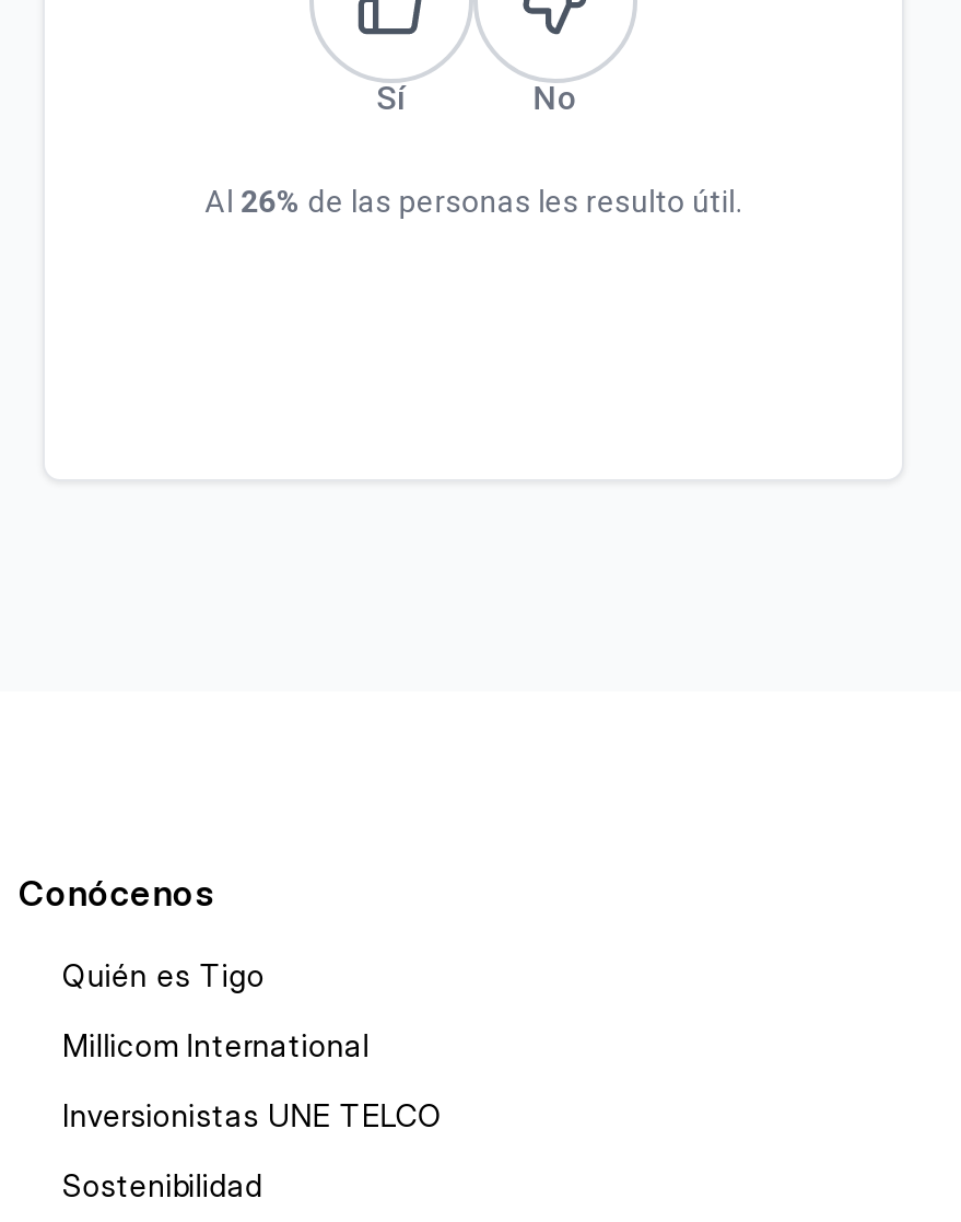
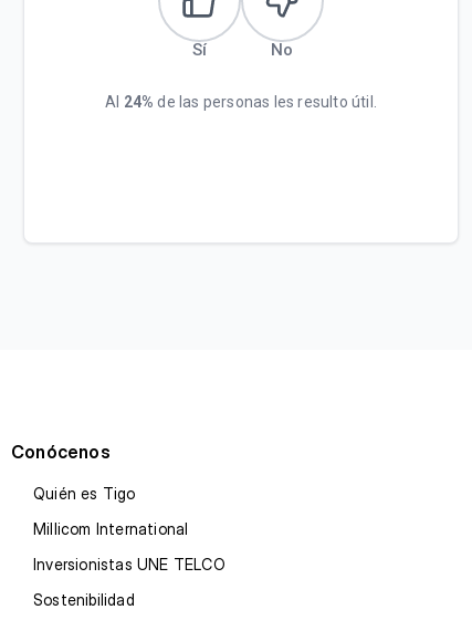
[204,184,742,219] Al 26% de las personas les resulto útil. -> [105,93,377,111] Al 24% de las personas les resulto útil.

